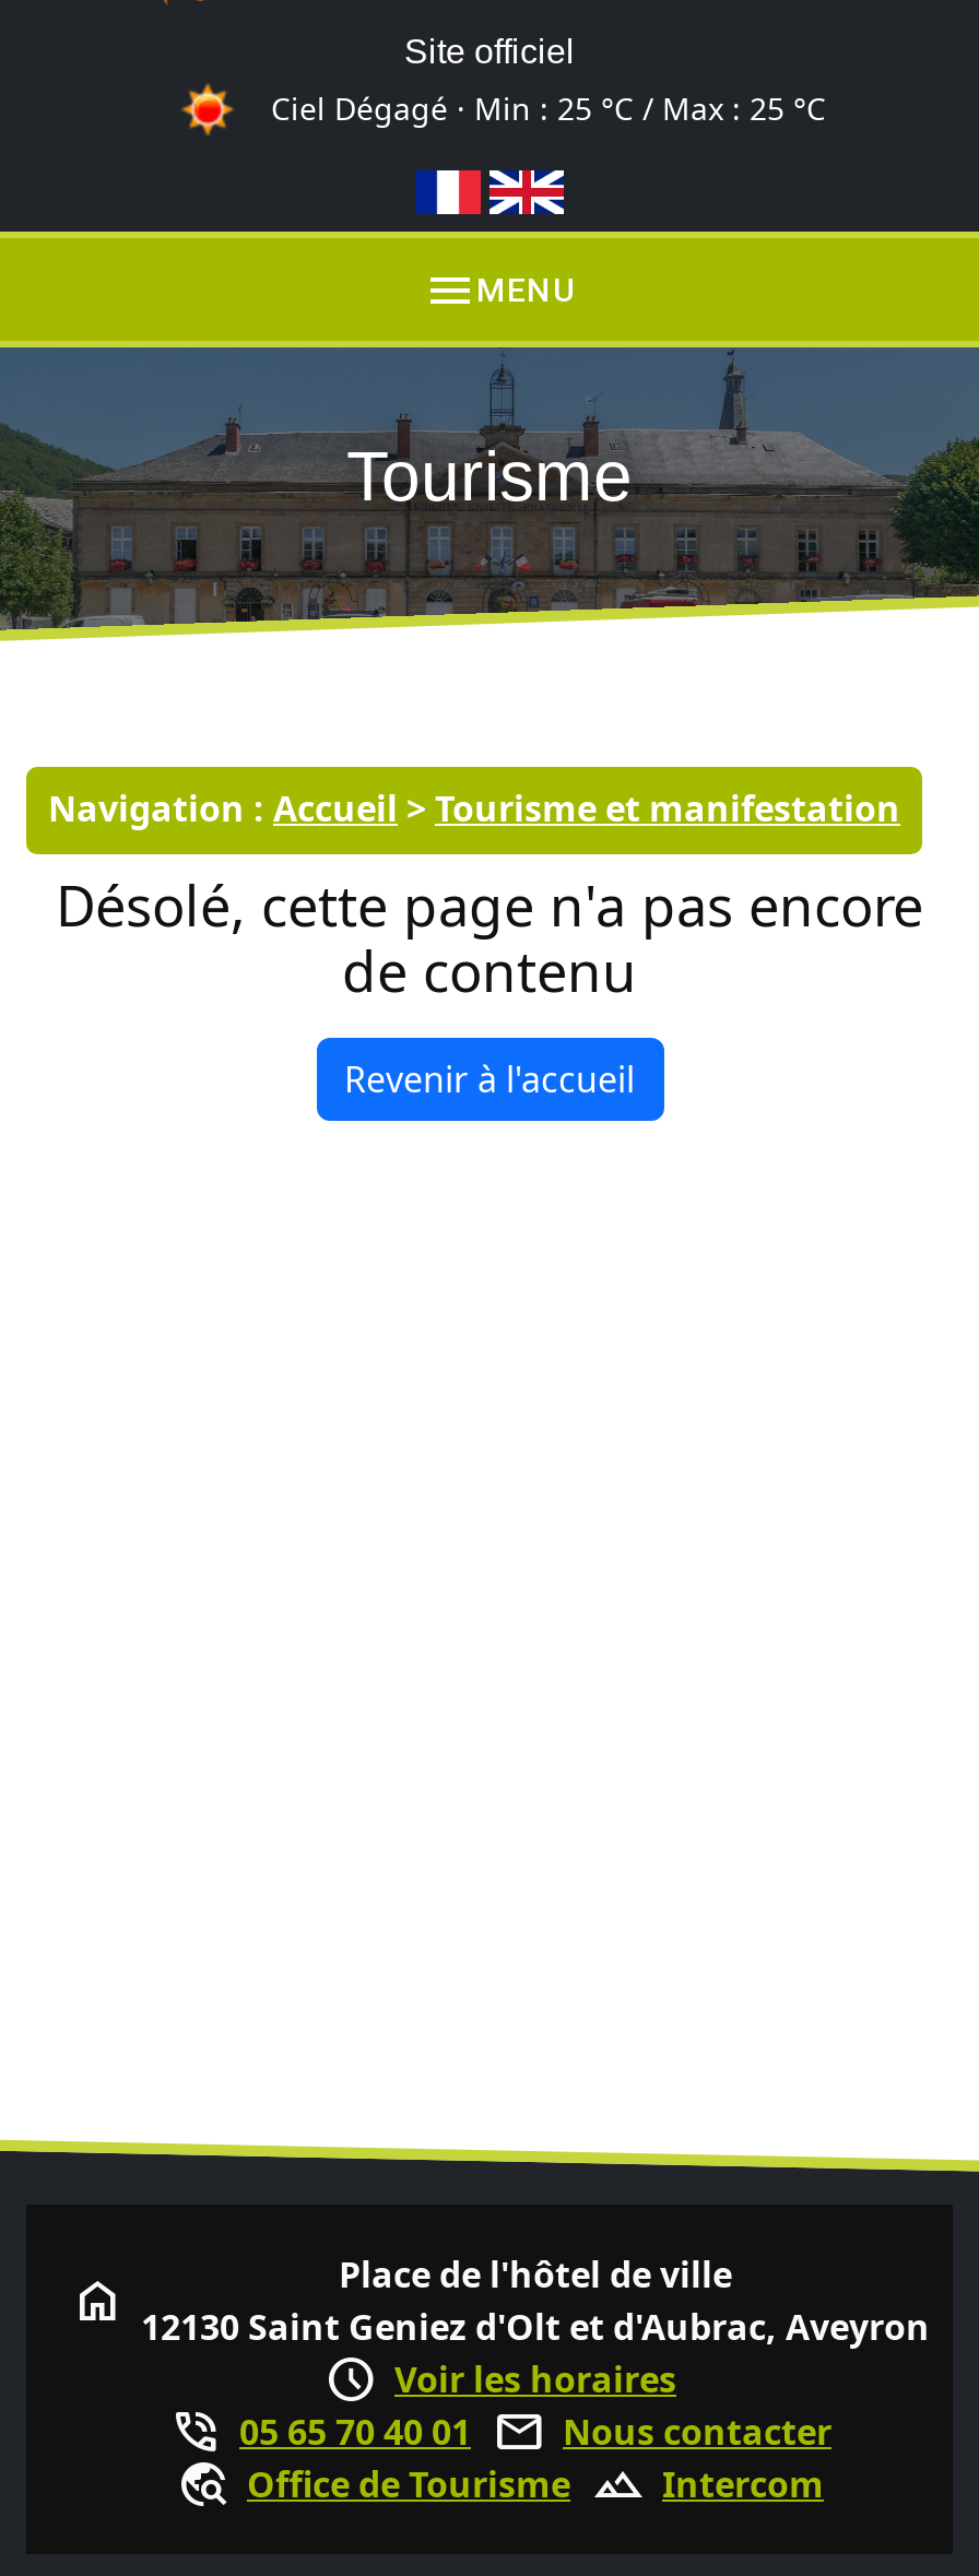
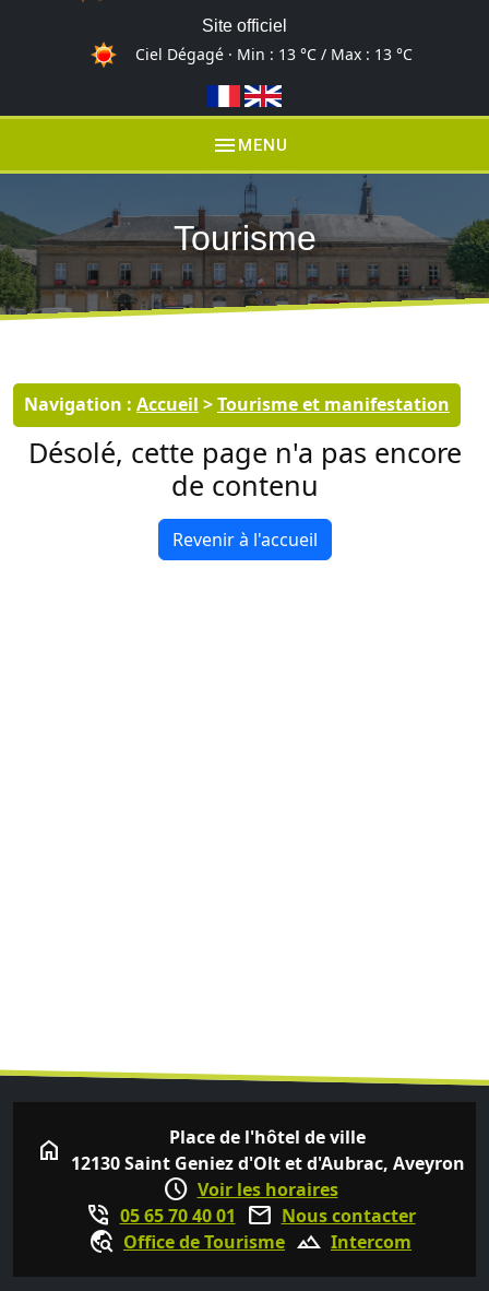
[262,87,826,128] Ciel Dégagé · Min : 25 °C / Max : 25 °C -> [131,43,413,64] Ciel Dégagé · Min : 13 °C / Max : 13 °C

